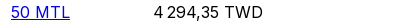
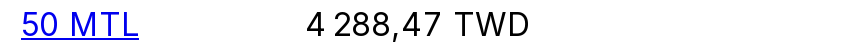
[153,2,263,22] 4 294,35 TWD -> [305,5,531,45] 4 288,47 TWD

